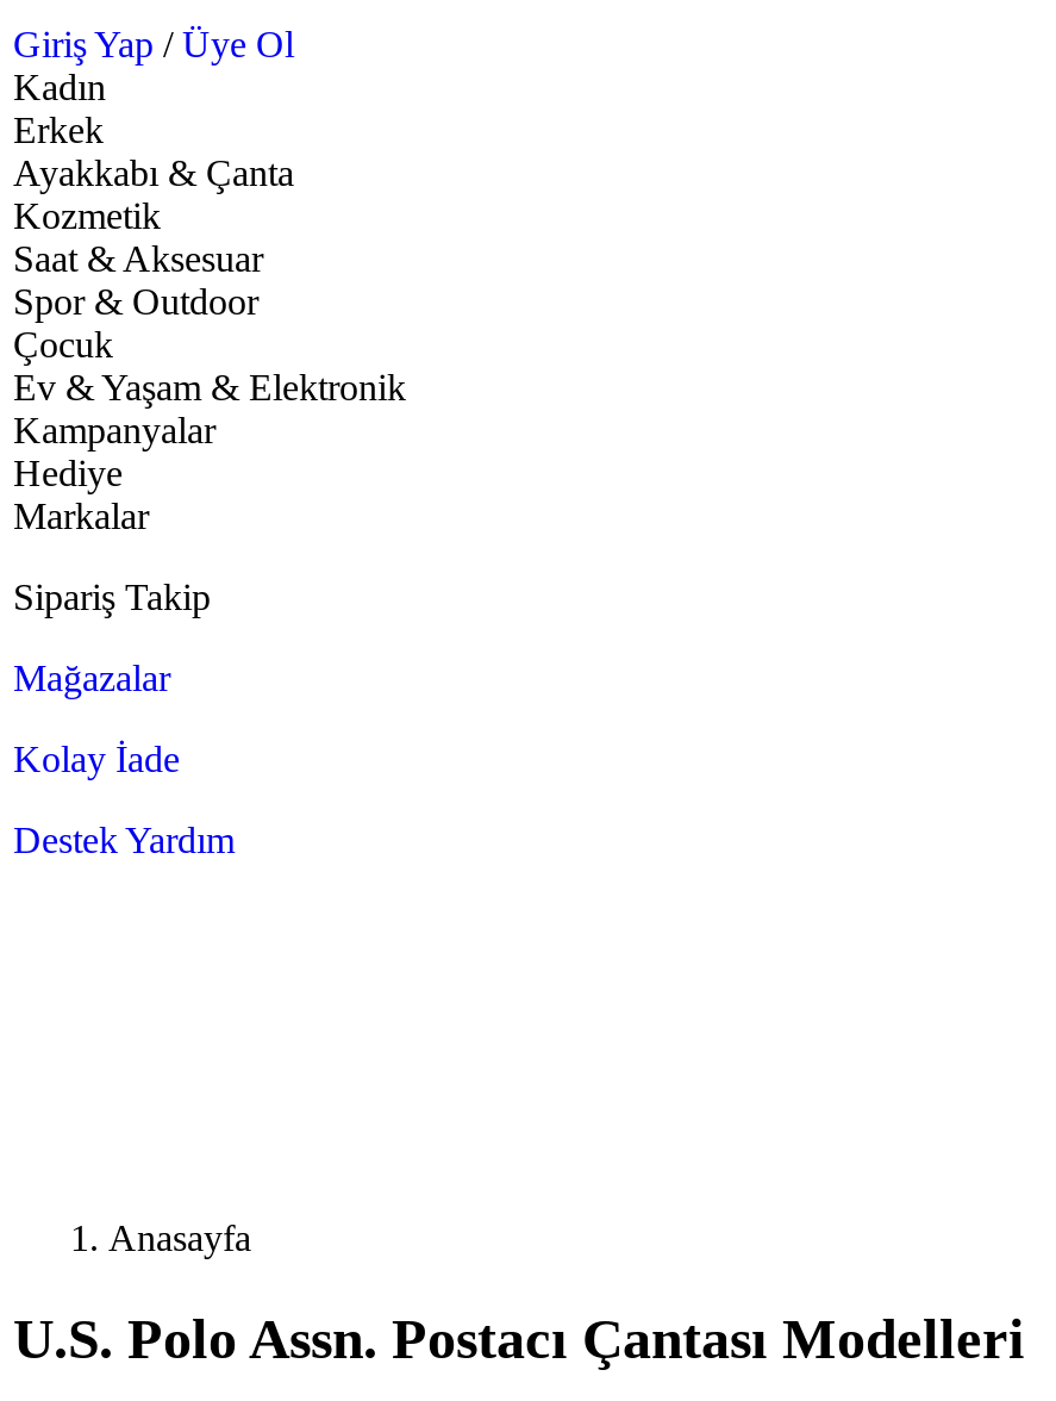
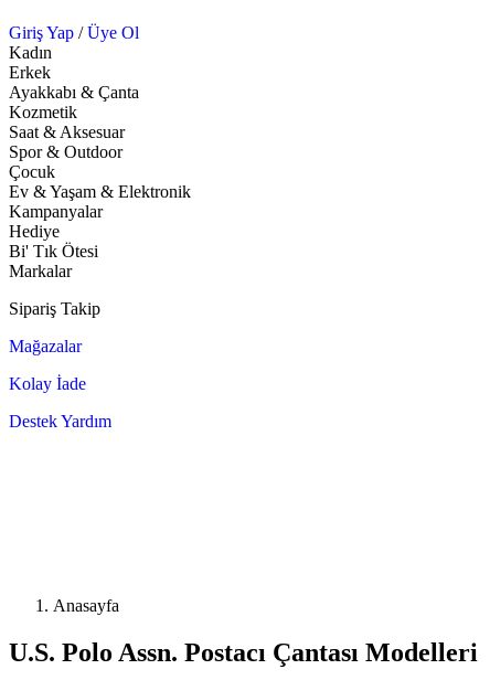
none -> [9,242,98,261] Bi' Tık Ötesi

